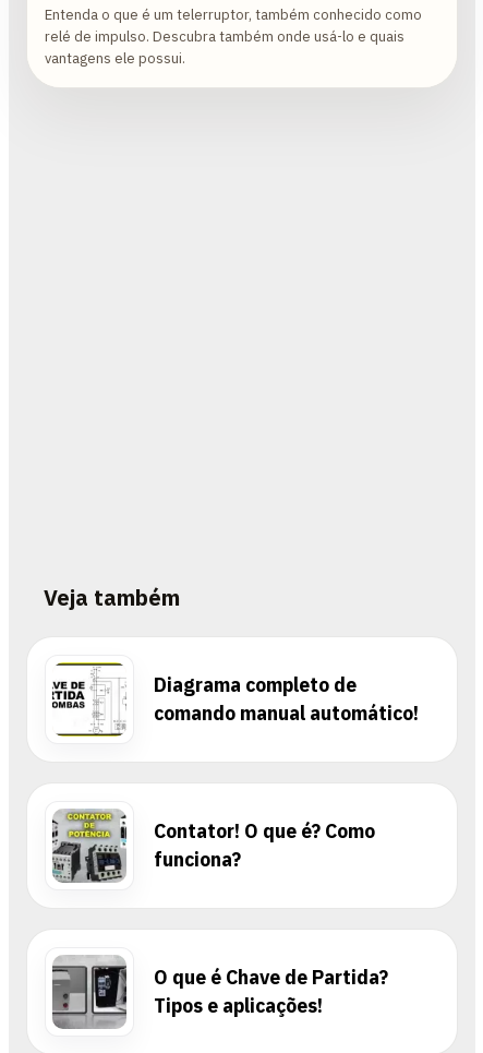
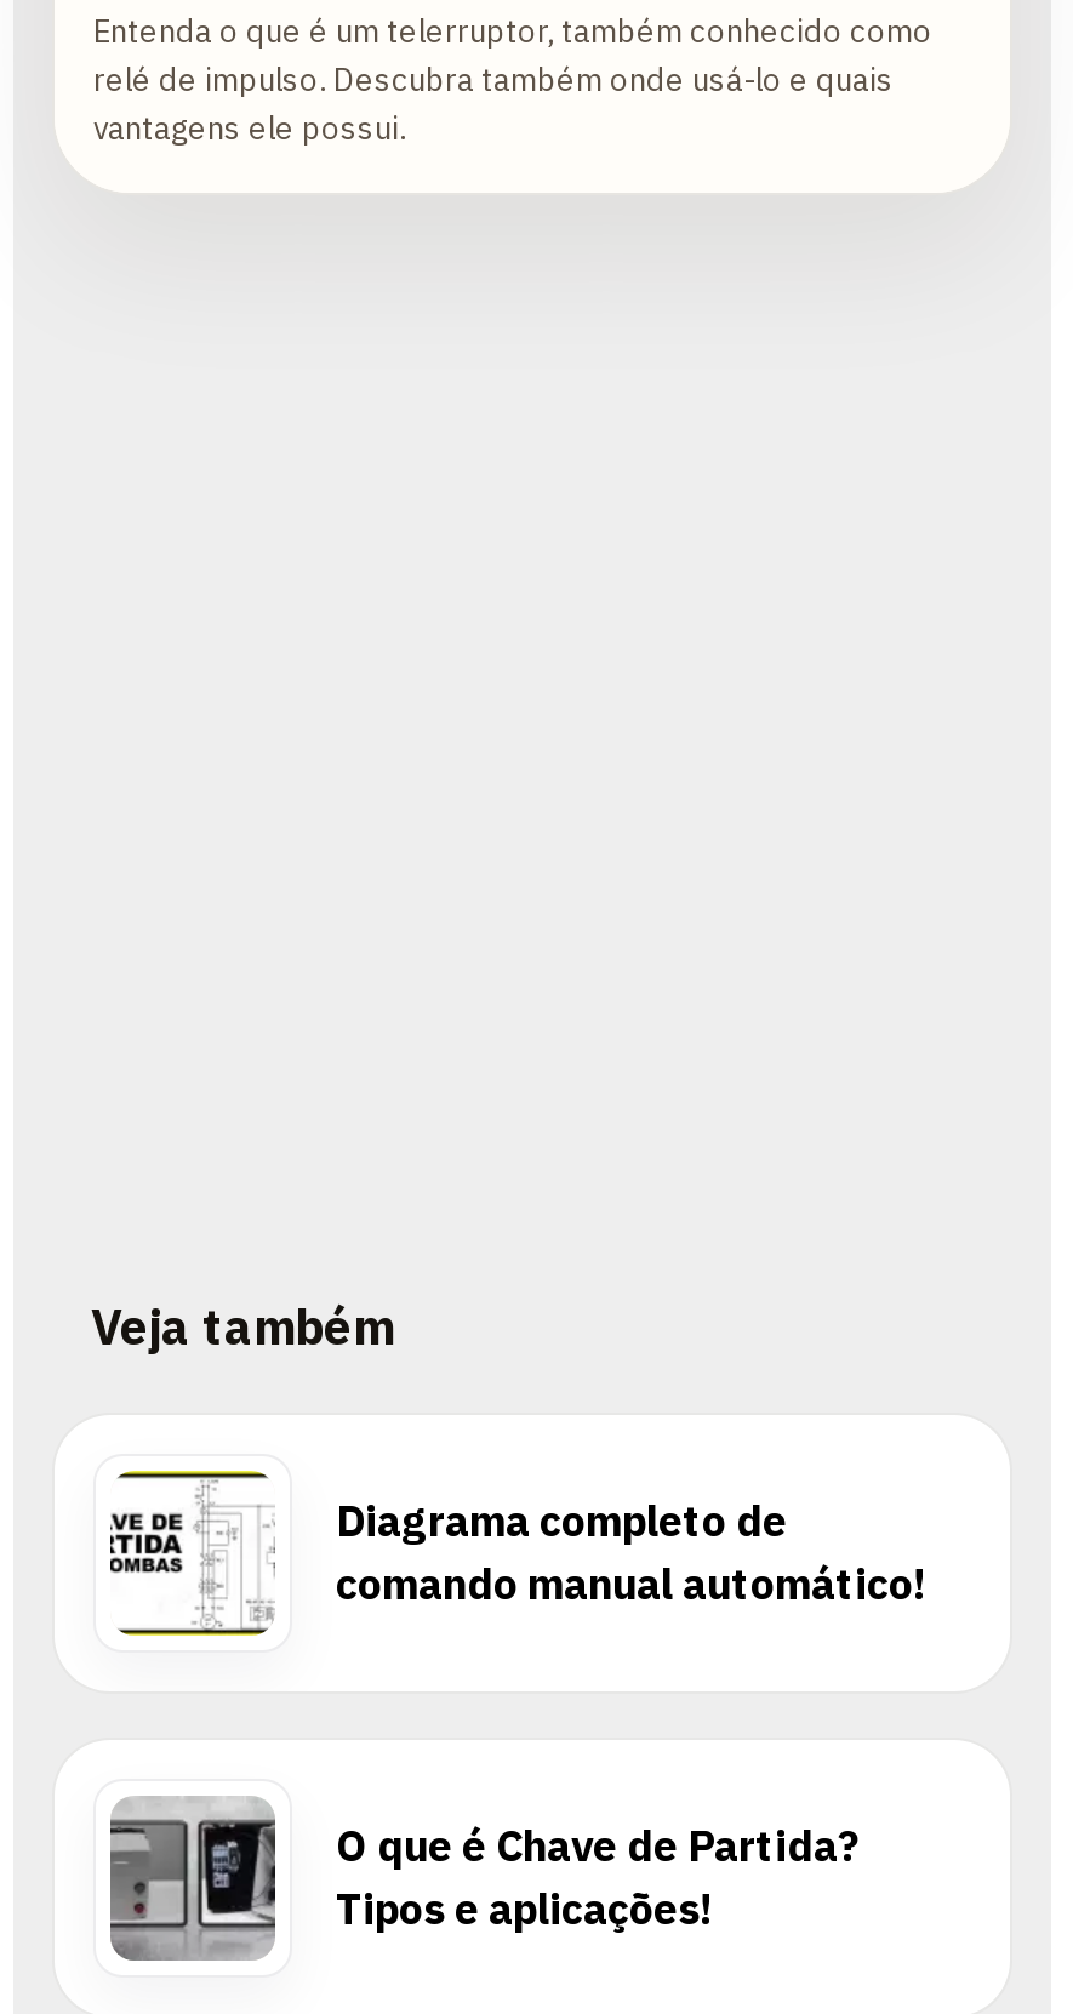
[53,811,375,882] [image] | Contator! O que é? Como | funciona? -> none

